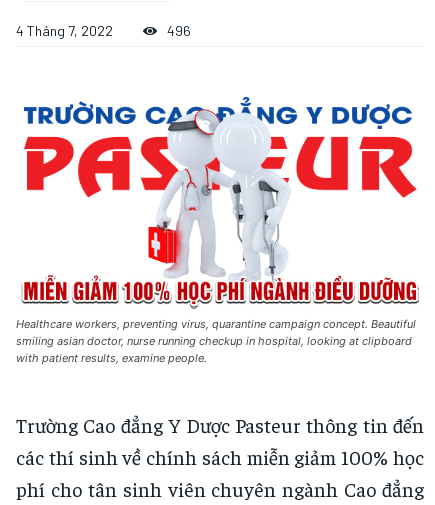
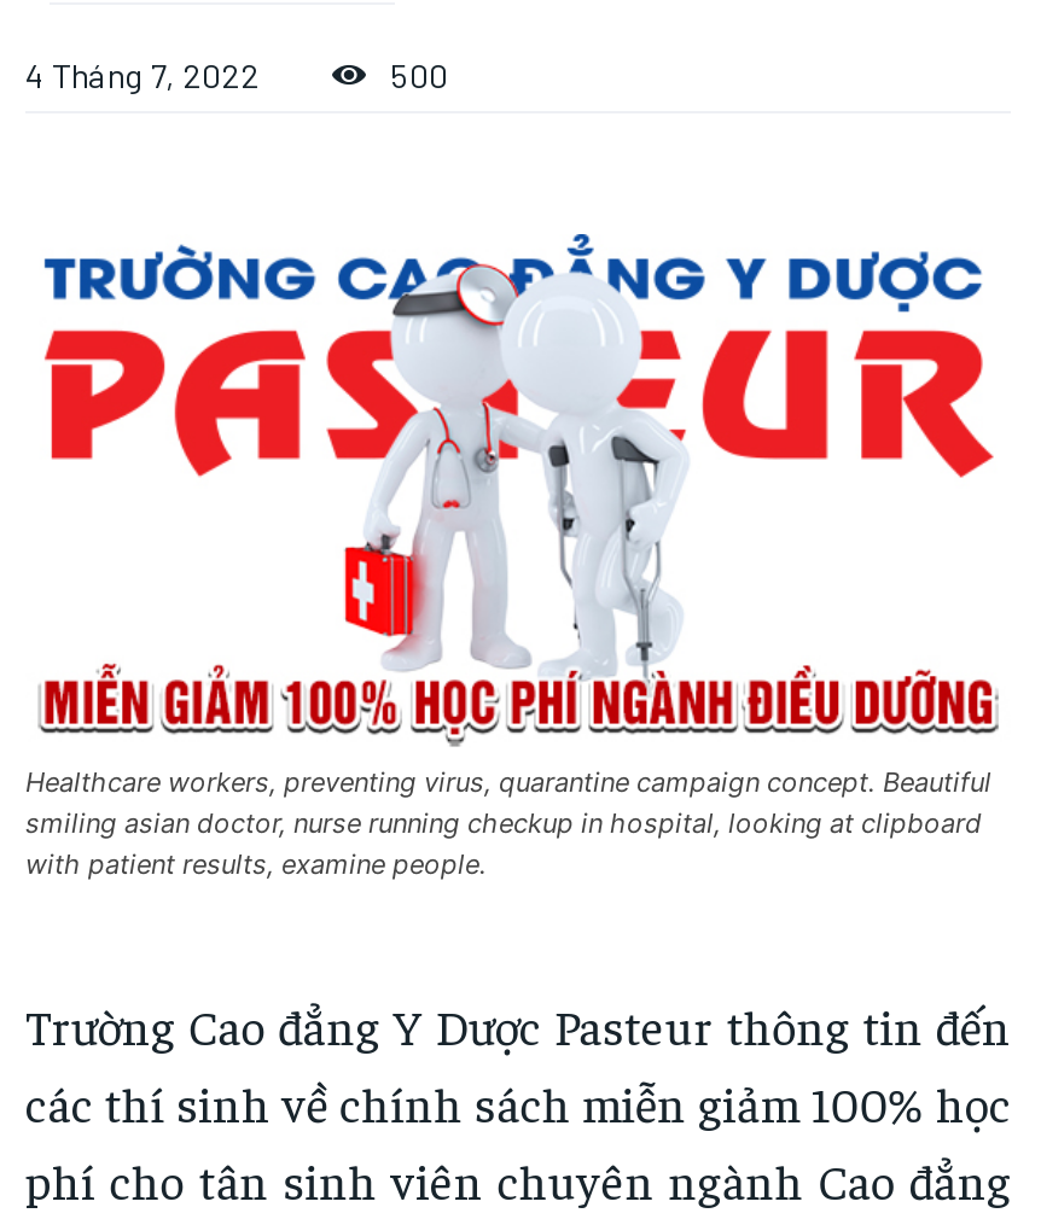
[167,23,191,40] 496 -> [390,55,448,96] 500

